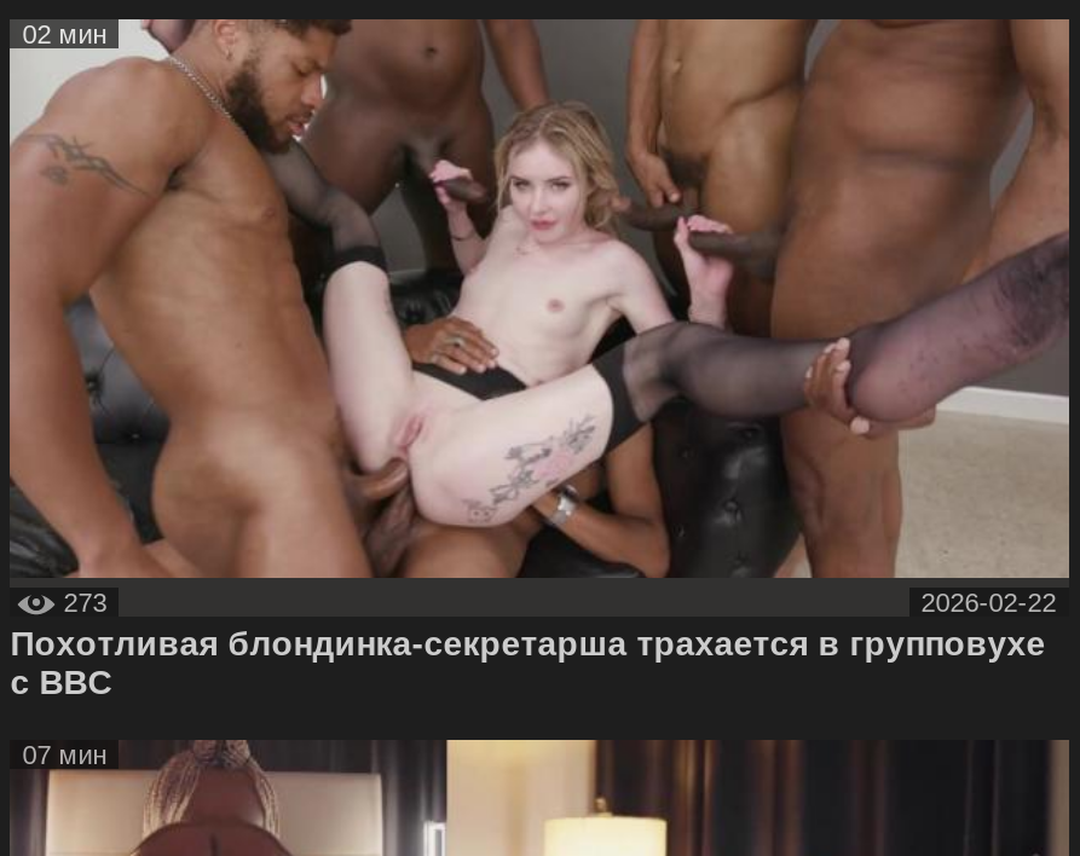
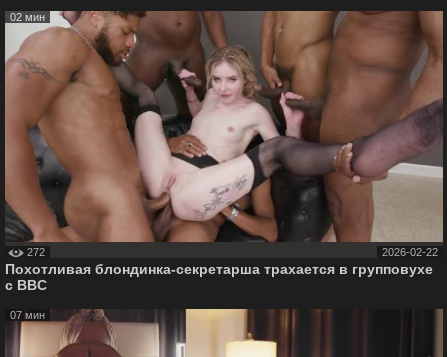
[63,586,107,615] 273 -> [27,245,45,257] 272

